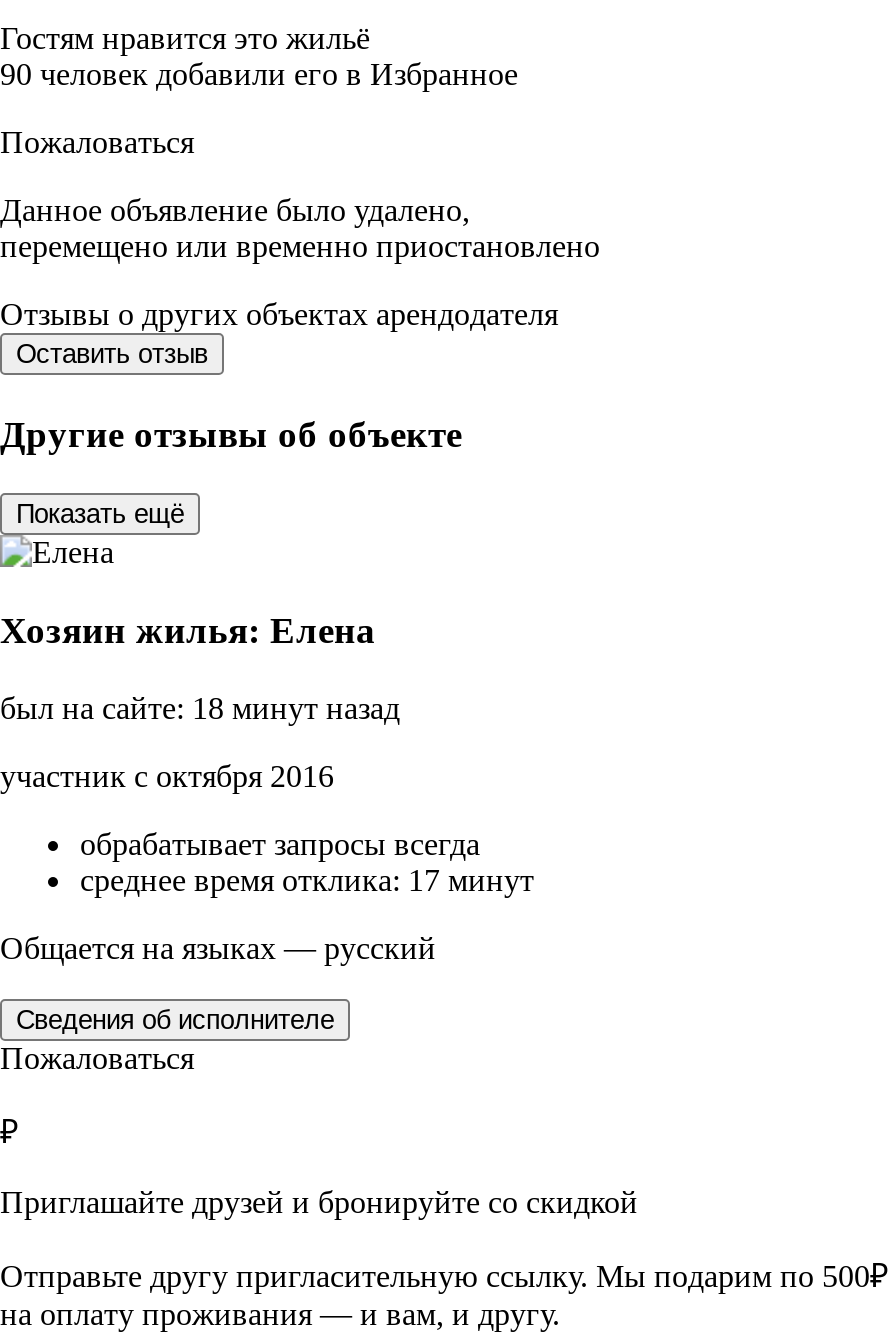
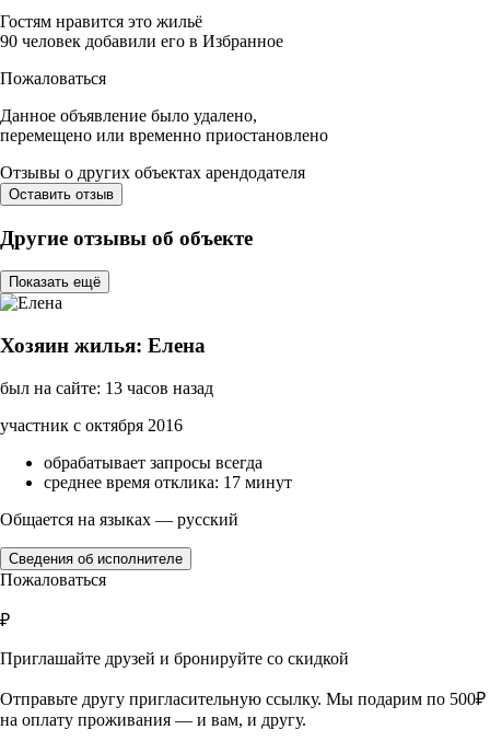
[0,691,400,725] был на сайте: 18 минут назад -> [0,379,213,397] был на сайте: 13 часов назад

